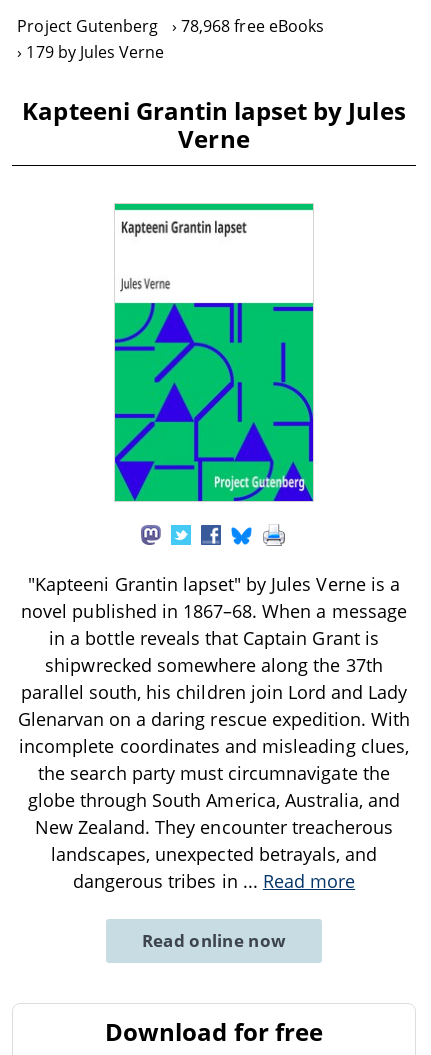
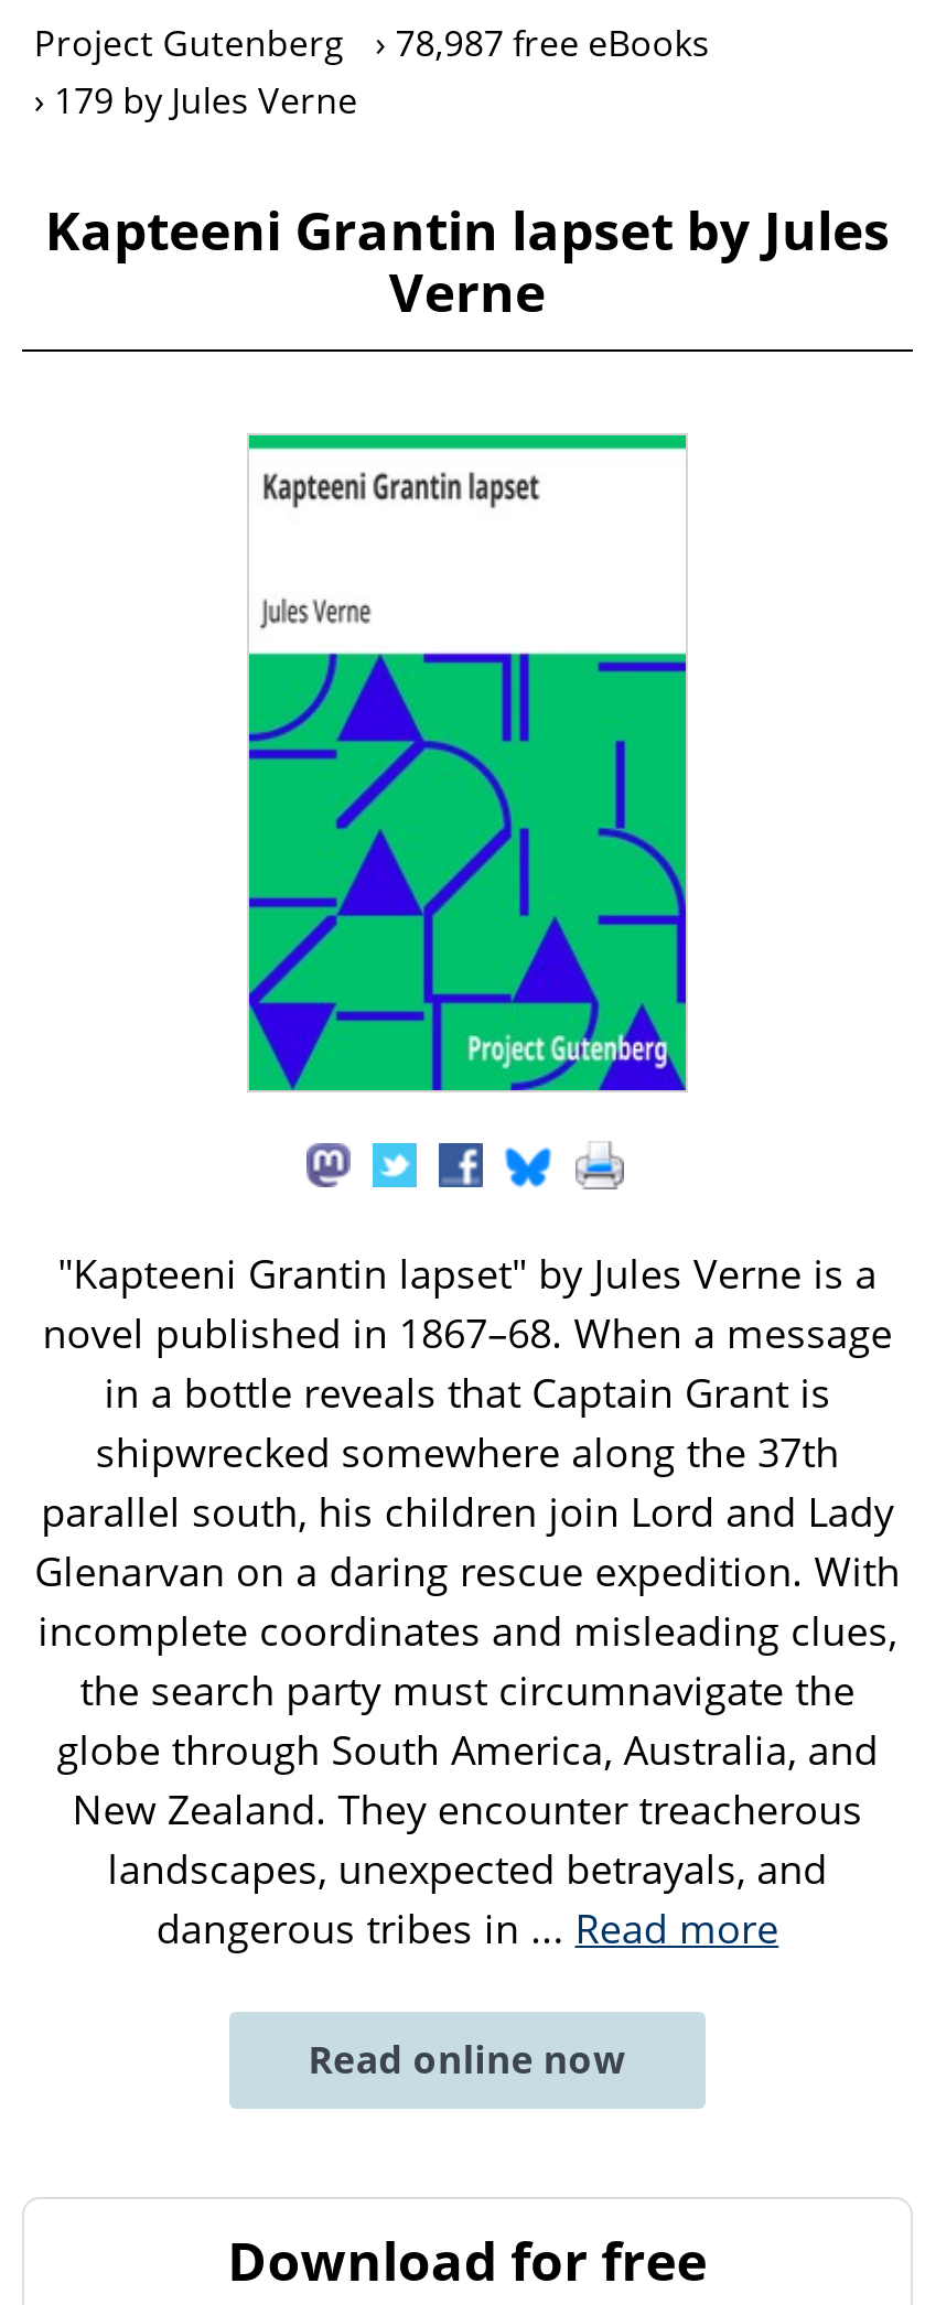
[17,15,324,37] Project Gutenberg 78,968 free eBooks -> [34,19,710,67] Project Gutenberg 78,987 free eBooks

